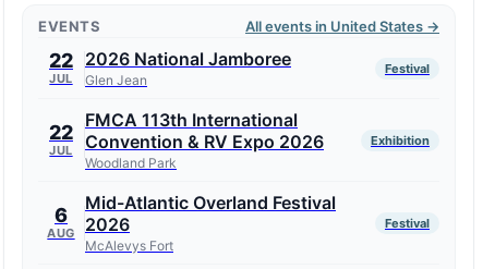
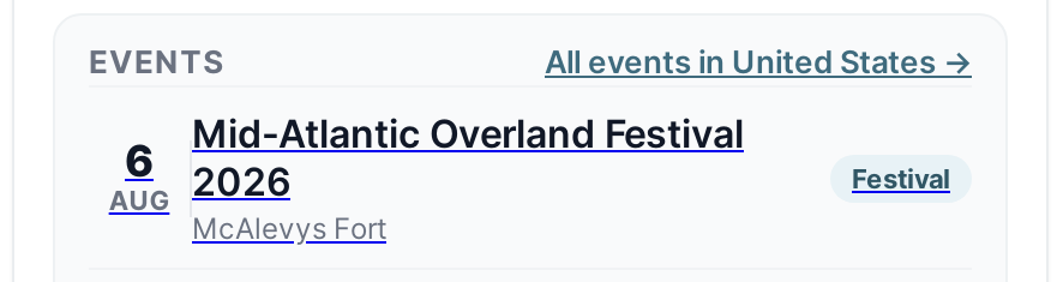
[49,48,73,85] 22 | JUL -> none
[85,48,291,88] 2026 National Jamboree | Glen Jean -> none
[49,60,430,157] Festival | 22 | JUL -> none
[85,109,324,171] FMCA 113th International | Convention & RV Expo 2026 | Woodland Park -> none
[371,132,430,148] Exhibition -> none

